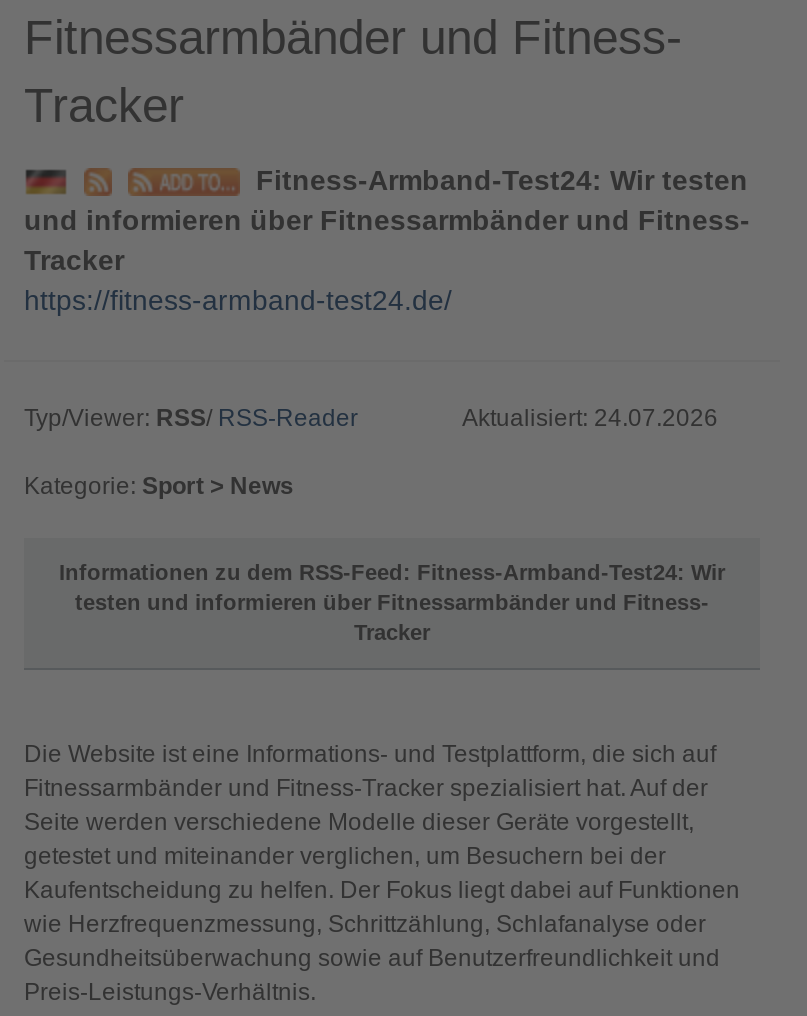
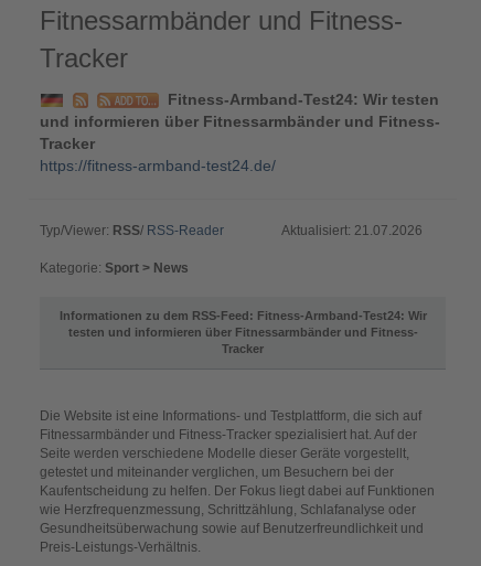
[462,404,718,432] Aktualisiert: 24.07.2026 -> [281,223,423,238] Aktualisiert: 21.07.2026

